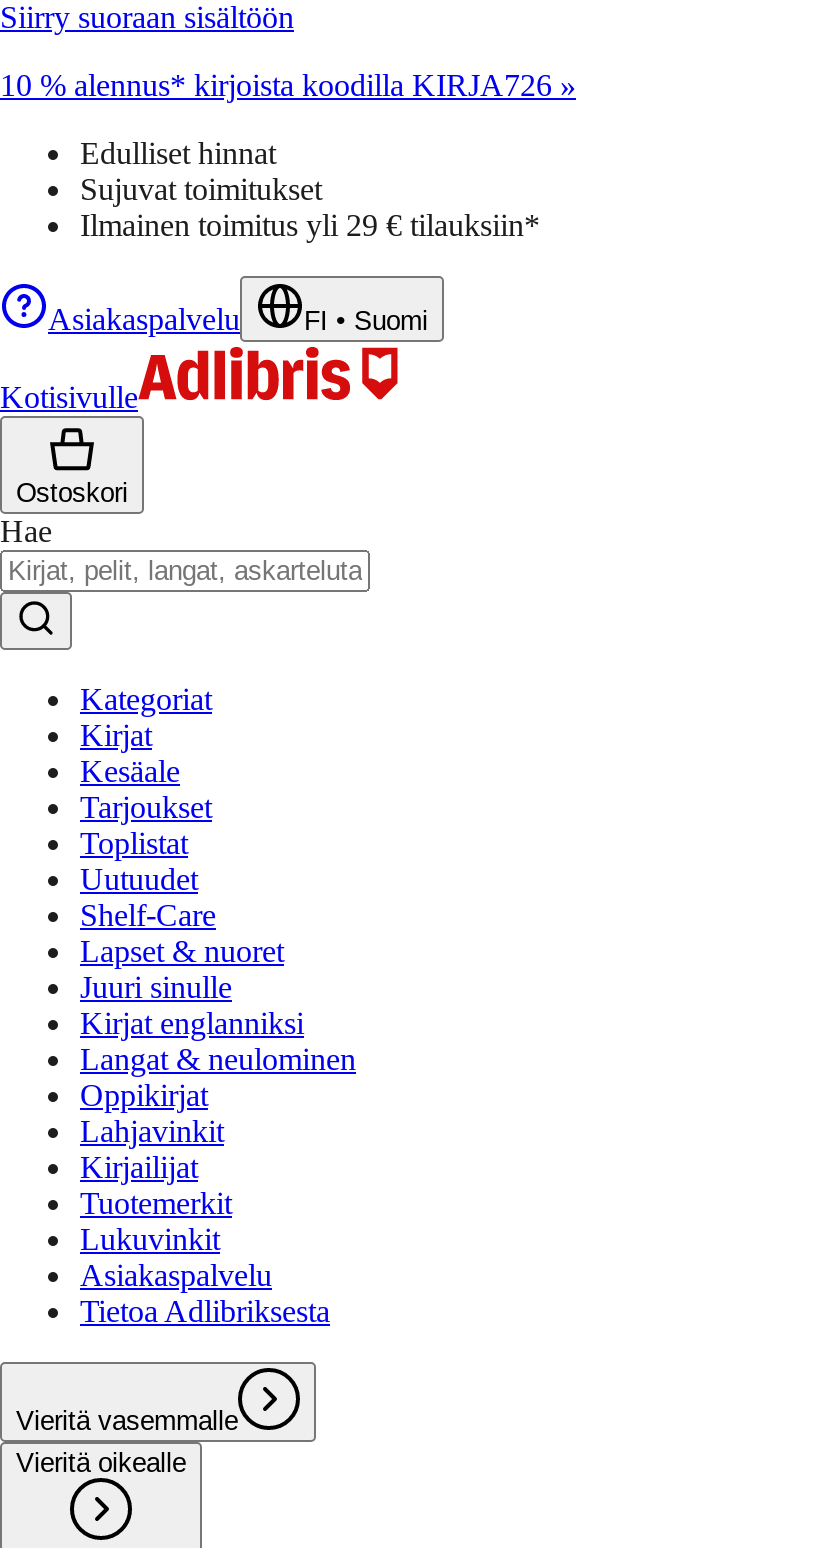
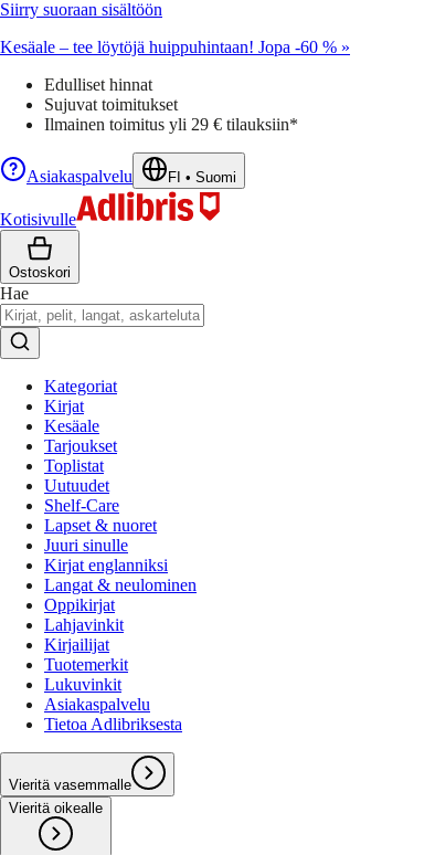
[0,68,576,102] 10 % alennus* kirjoista koodilla KIRJA726 » -> [0,38,350,56] Kesäale – tee löytöjä huippuhintaan! Jopa -60 % »

